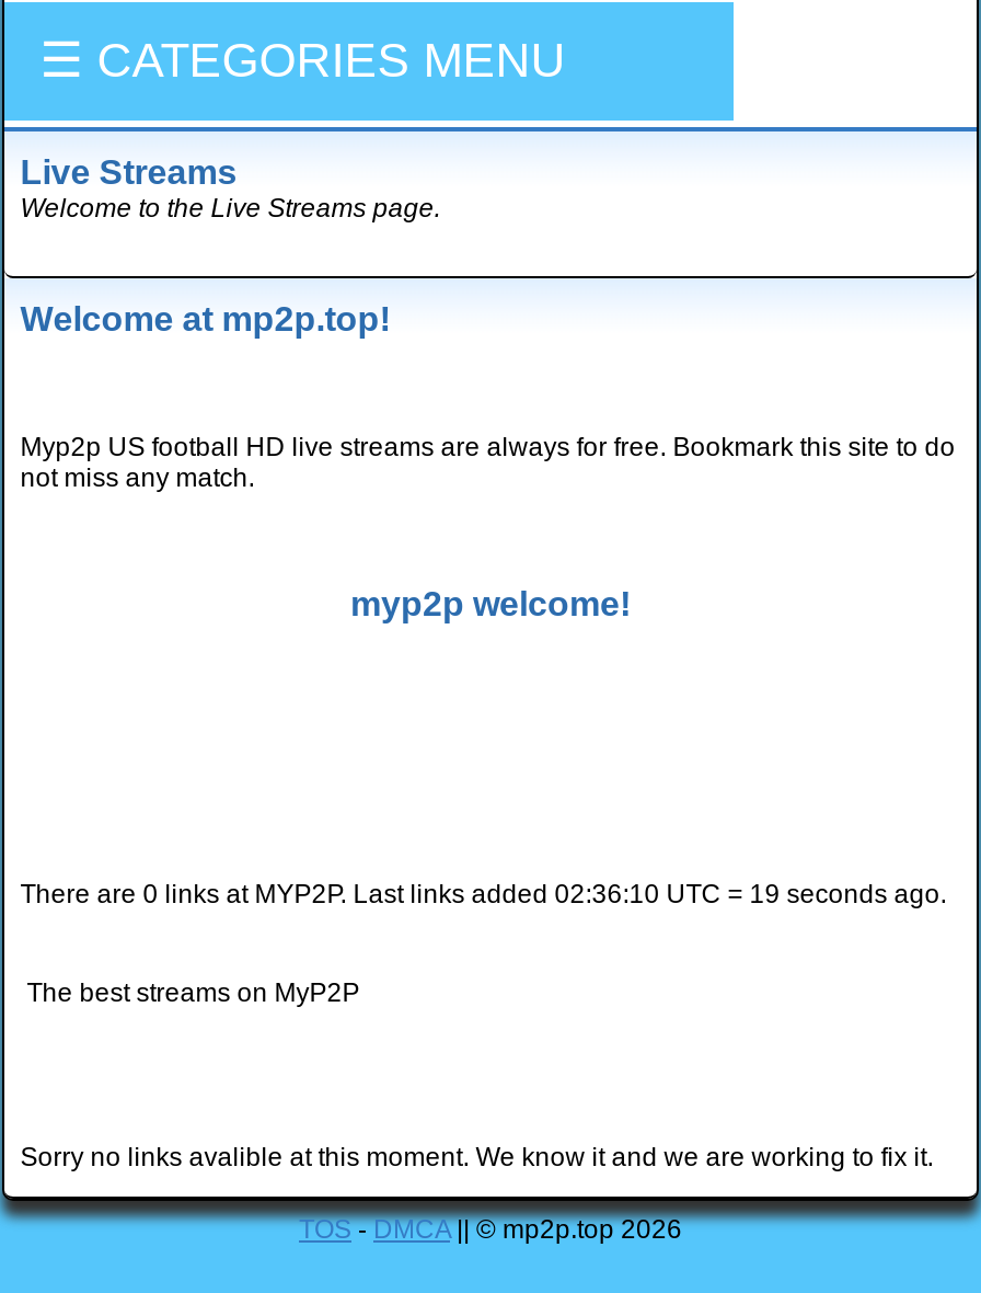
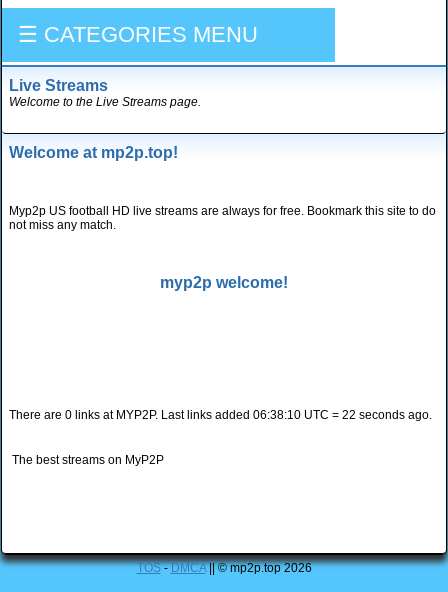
[20,879,946,909] There are 0 links at MYP2P. Last links added 02:36:10 UTC = 19 seconds ago. -> [9,408,432,422] There are 0 links at MYP2P. Last links added 06:38:10 UTC = 22 seconds ago.
[20,1142,933,1172] Sorry no links avalible at this moment. We know it and we are working to fix it. -> none

